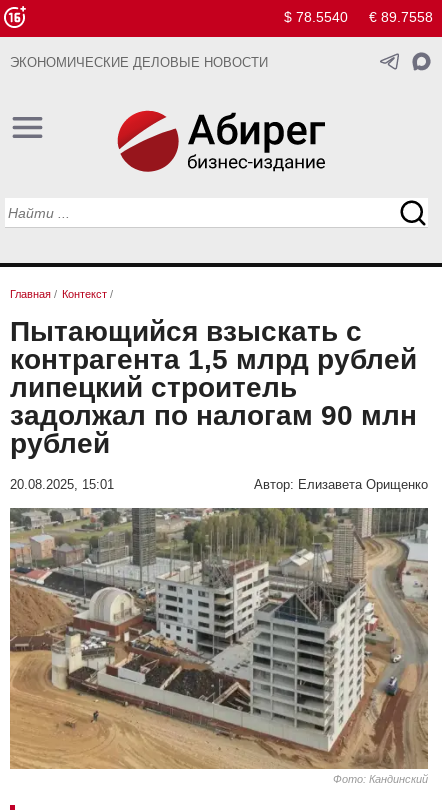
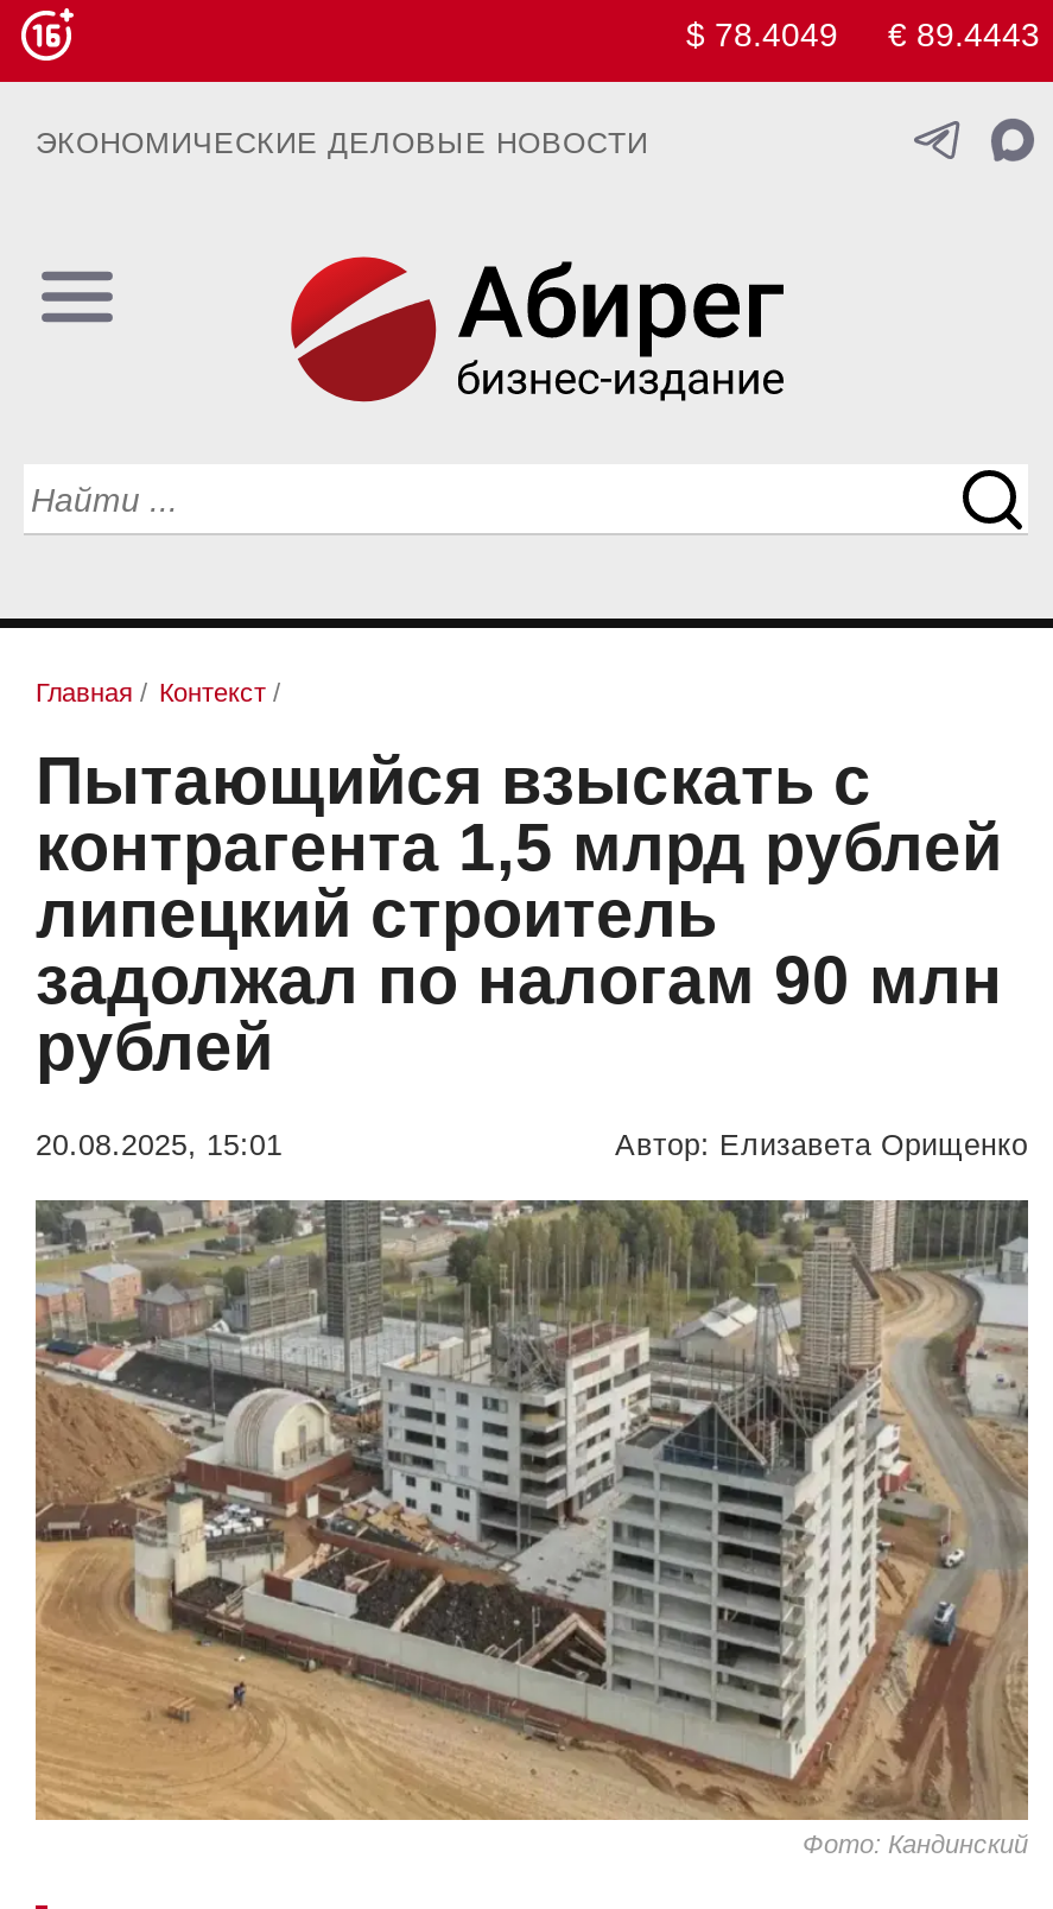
[284,9,348,25] $ 78.5540 -> [686,15,838,53] $ 78.4049
[369,9,433,25] € 89.7558 -> [888,15,1040,53] € 89.4443

